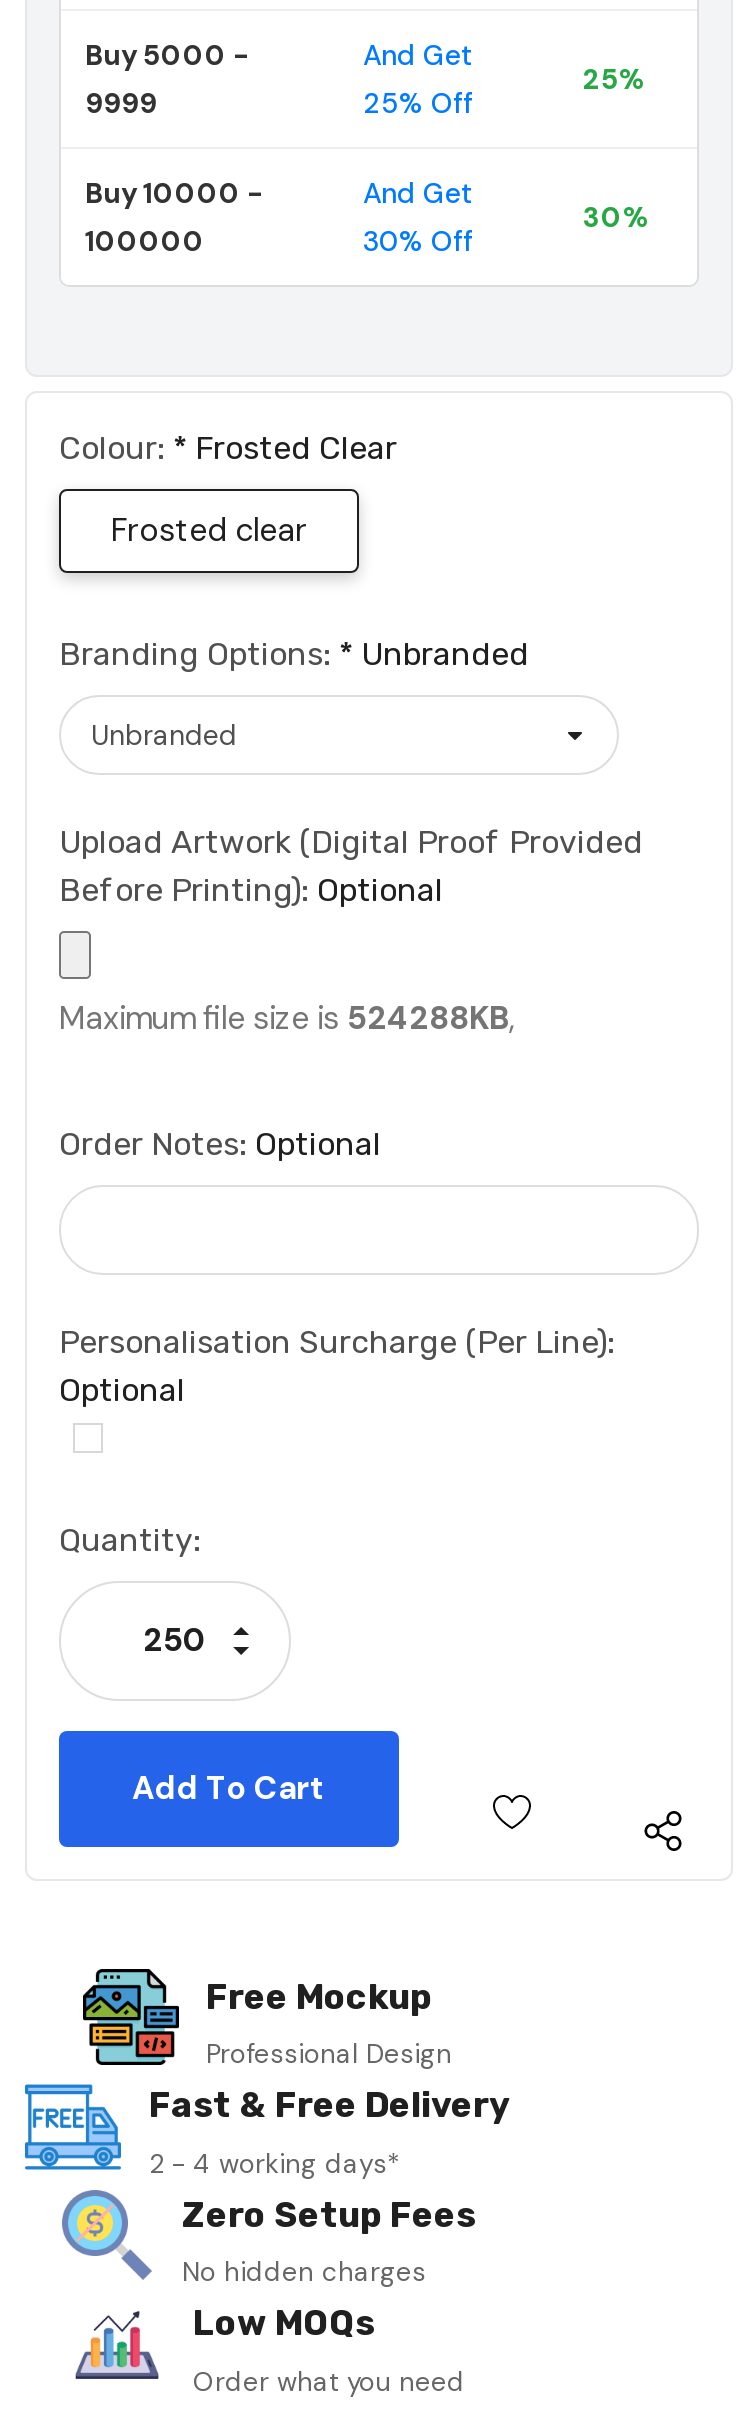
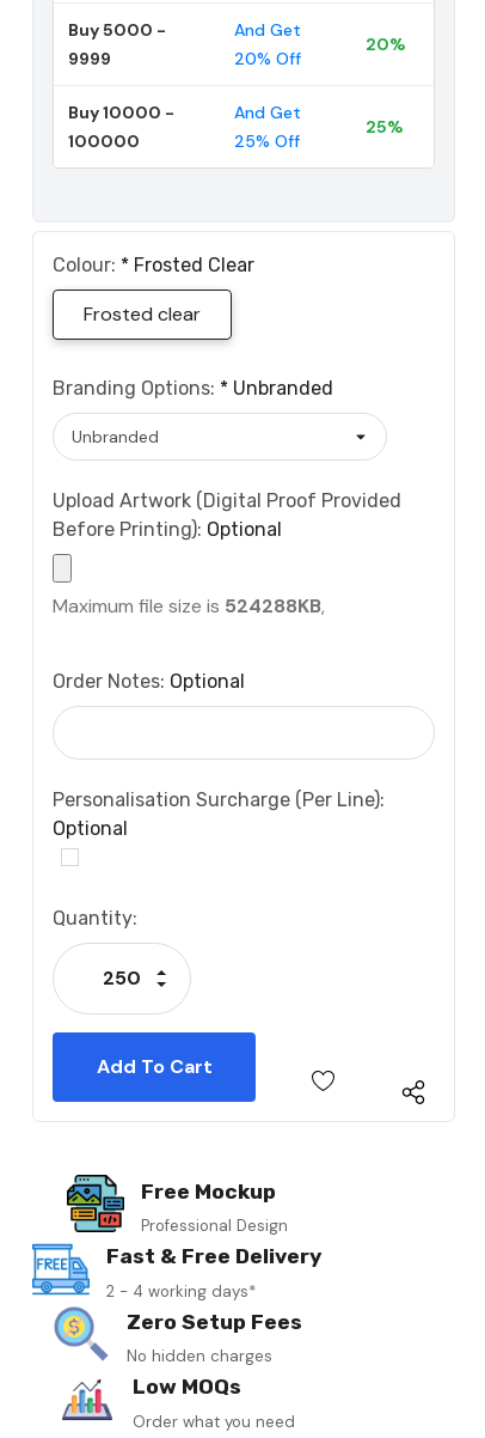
[583,61,647,97] 25% -> [366,33,406,55] 20%
[363,85,473,121] 25% Off -> [234,48,301,69] 20% Off
[583,199,651,235] 30% -> [366,116,404,138] 25%
[363,223,473,259] 30% Off -> [234,130,300,152] 25% Off

